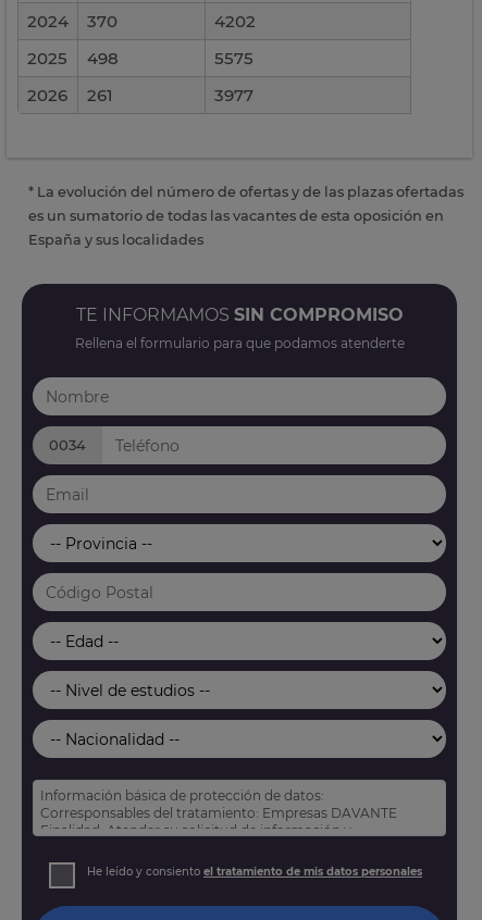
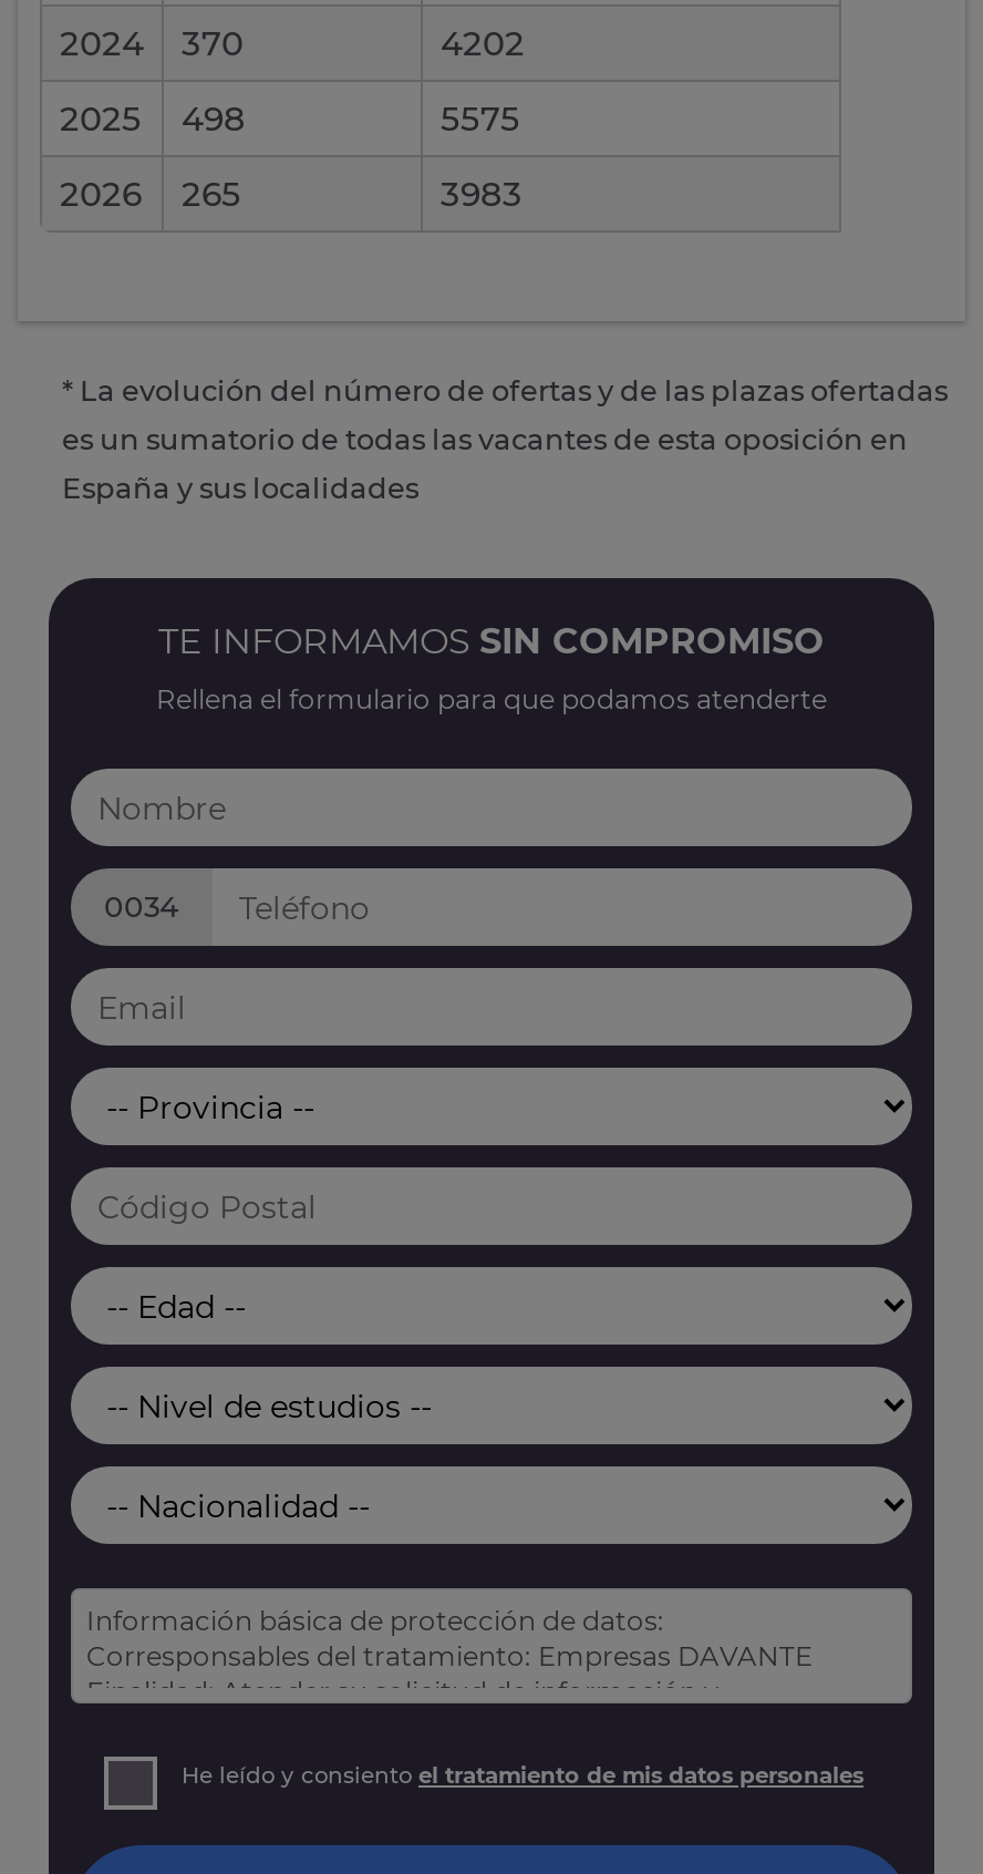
[27,85,113,105] 2026 261 -> [60,173,241,215] 2026 265
[214,85,254,105] 3977 -> [441,173,522,215] 3983

